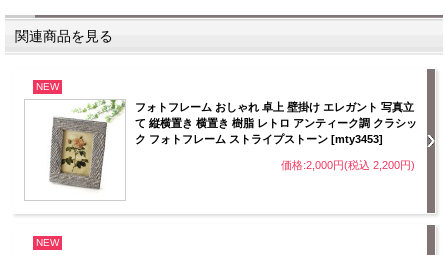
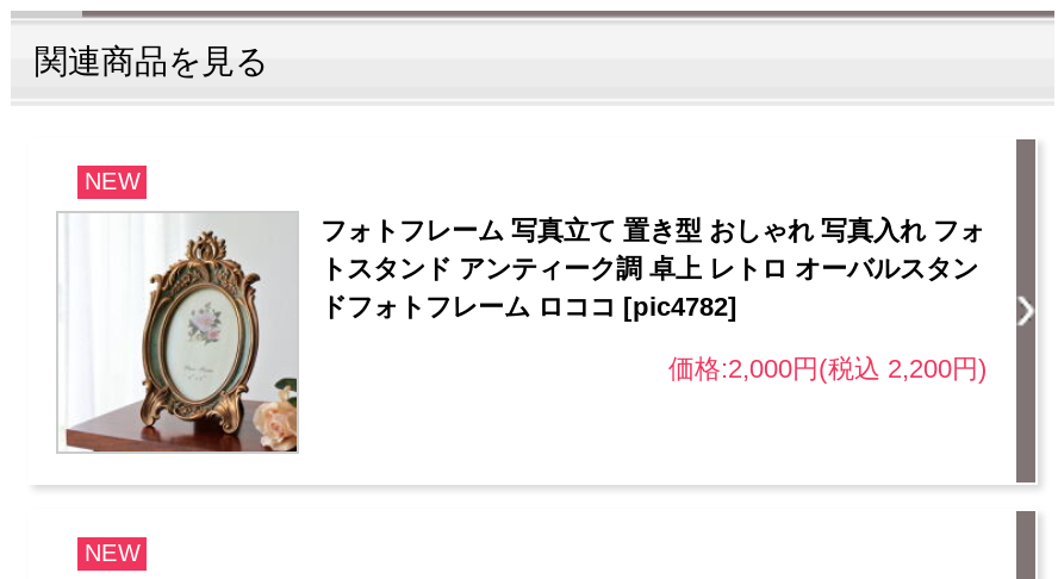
[27,99,417,200] [image] | フォトフレーム おしゃれ 卓上 壁掛け エレガント 写真立 | て 縦横置き 横置き 樹脂 レトロ アンティーク調 クラシッ | ク フォトフレーム ストライプストーン [mty3453] -> [63,213,985,454] [image] | フォトフレーム 写真立て 置き型 おしゃれ 写真入れ フォ | トスタンド アンティーク調 卓上 レトロ オーバルスタン | ドフォトフレーム ロココ [pic4782]

